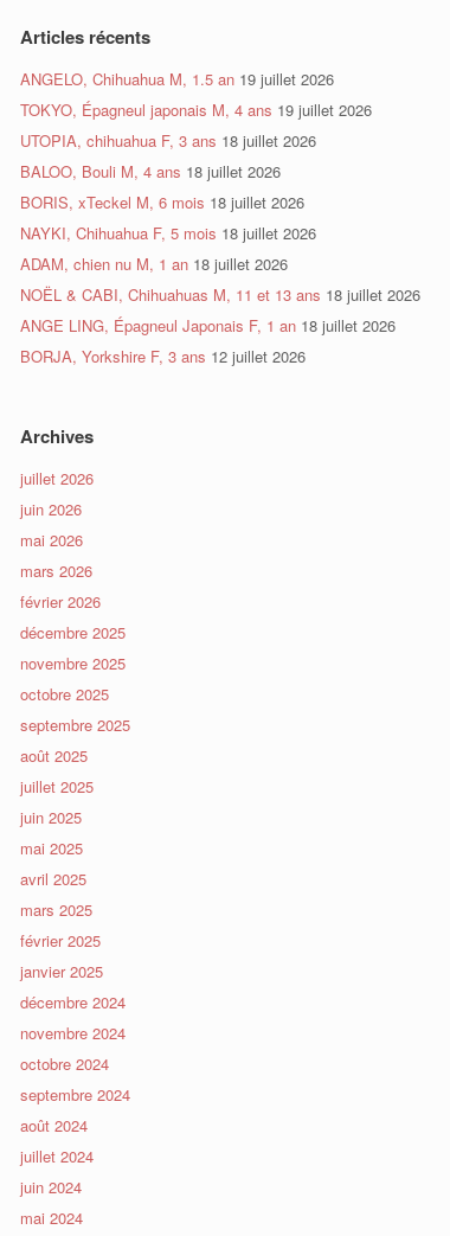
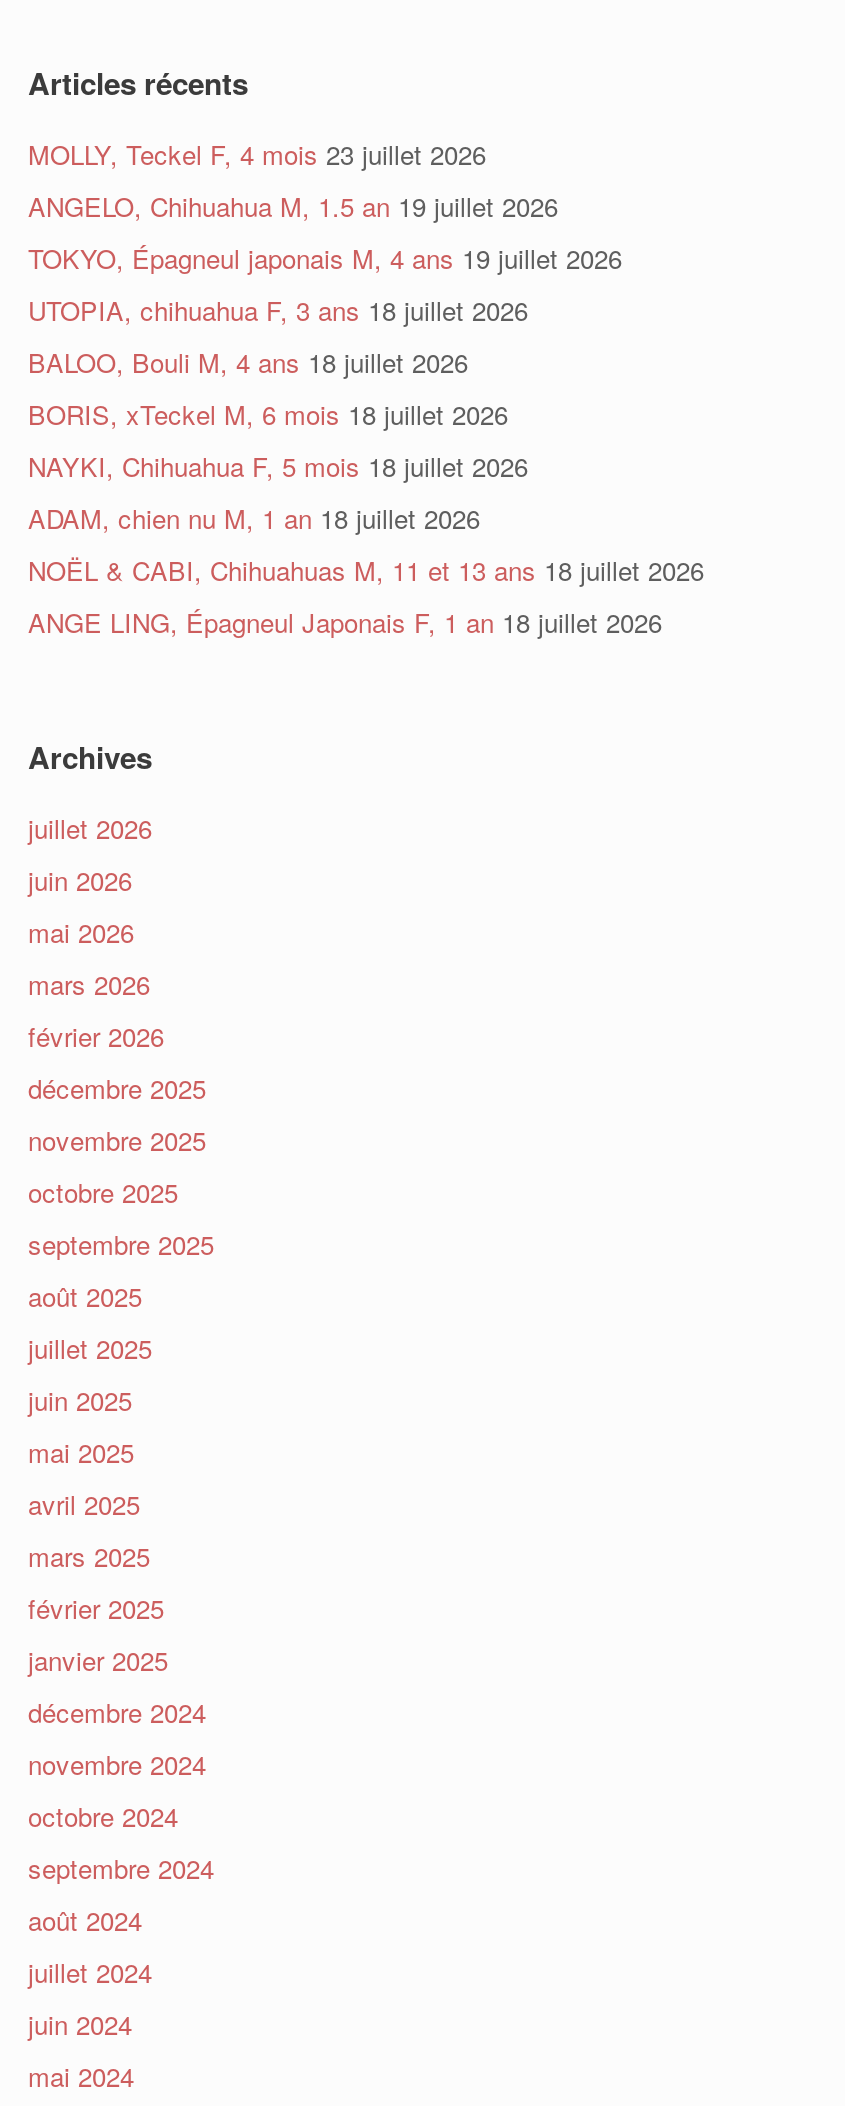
none -> [28,136,486,174] MOLLY, Teckel F, 4 mois 23 juillet 2026
moved [20,68,420,337] -> [28,188,704,642]: ANGELO, Chihuahua M, 1.5 an 19 juillet 2026 | TOKYO, Épagneul japonais M, 4 ans 19 juillet 2026 | UTOPIA, chihuahua F, 3 ans 18 juillet 2026 | ... | NOËL & CABI, Chihuahuas M, 11 et 13 ans 18 juillet 2026 | ANGE LING, Épagneul Japonais F, 1 an 18 juillet 2026
[20,345,306,368] BORJA, Yorkshire F, 3 ans 12 juillet 2026 -> none

